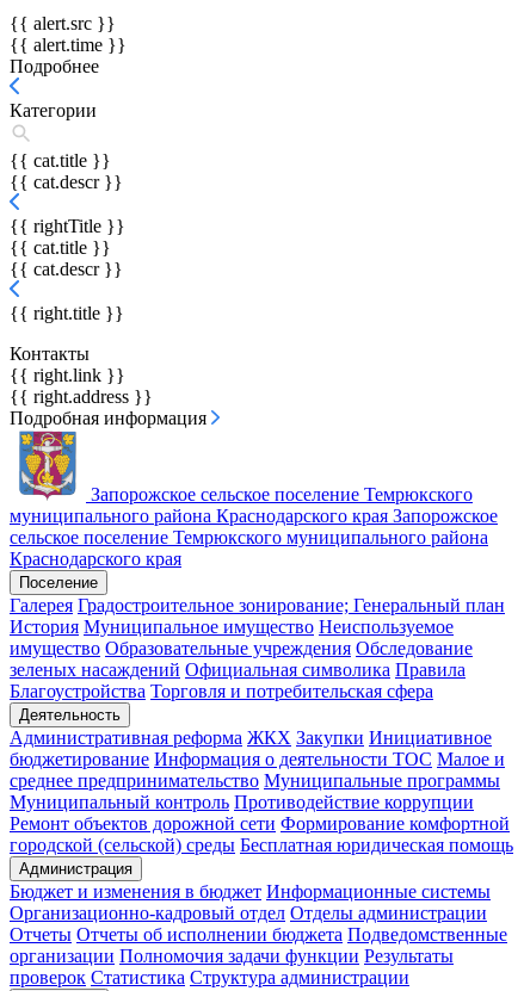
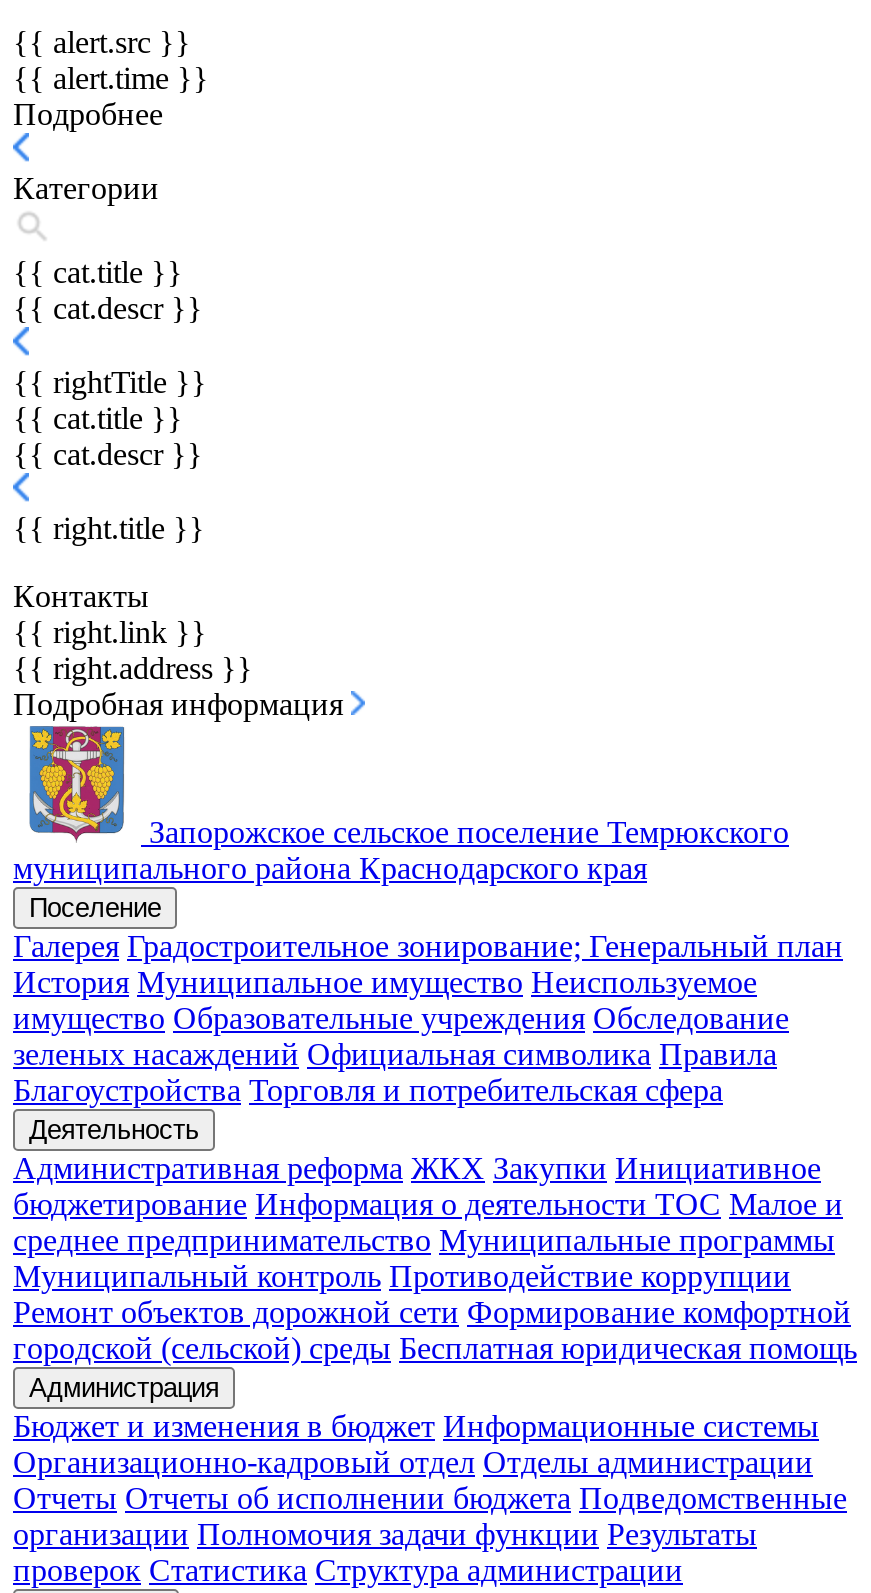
[10,506,498,569] муниципального района Краснодарского края Запорожское | сельское поселение Темрюкского муниципального района | Краснодарского края -> [13,852,647,886] муниципального района Краснодарского края

